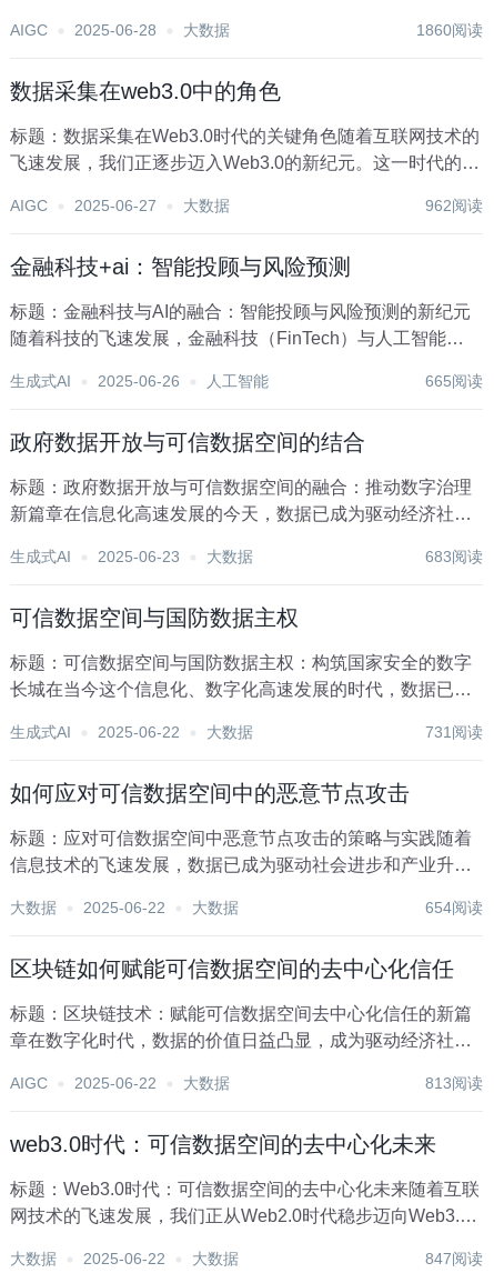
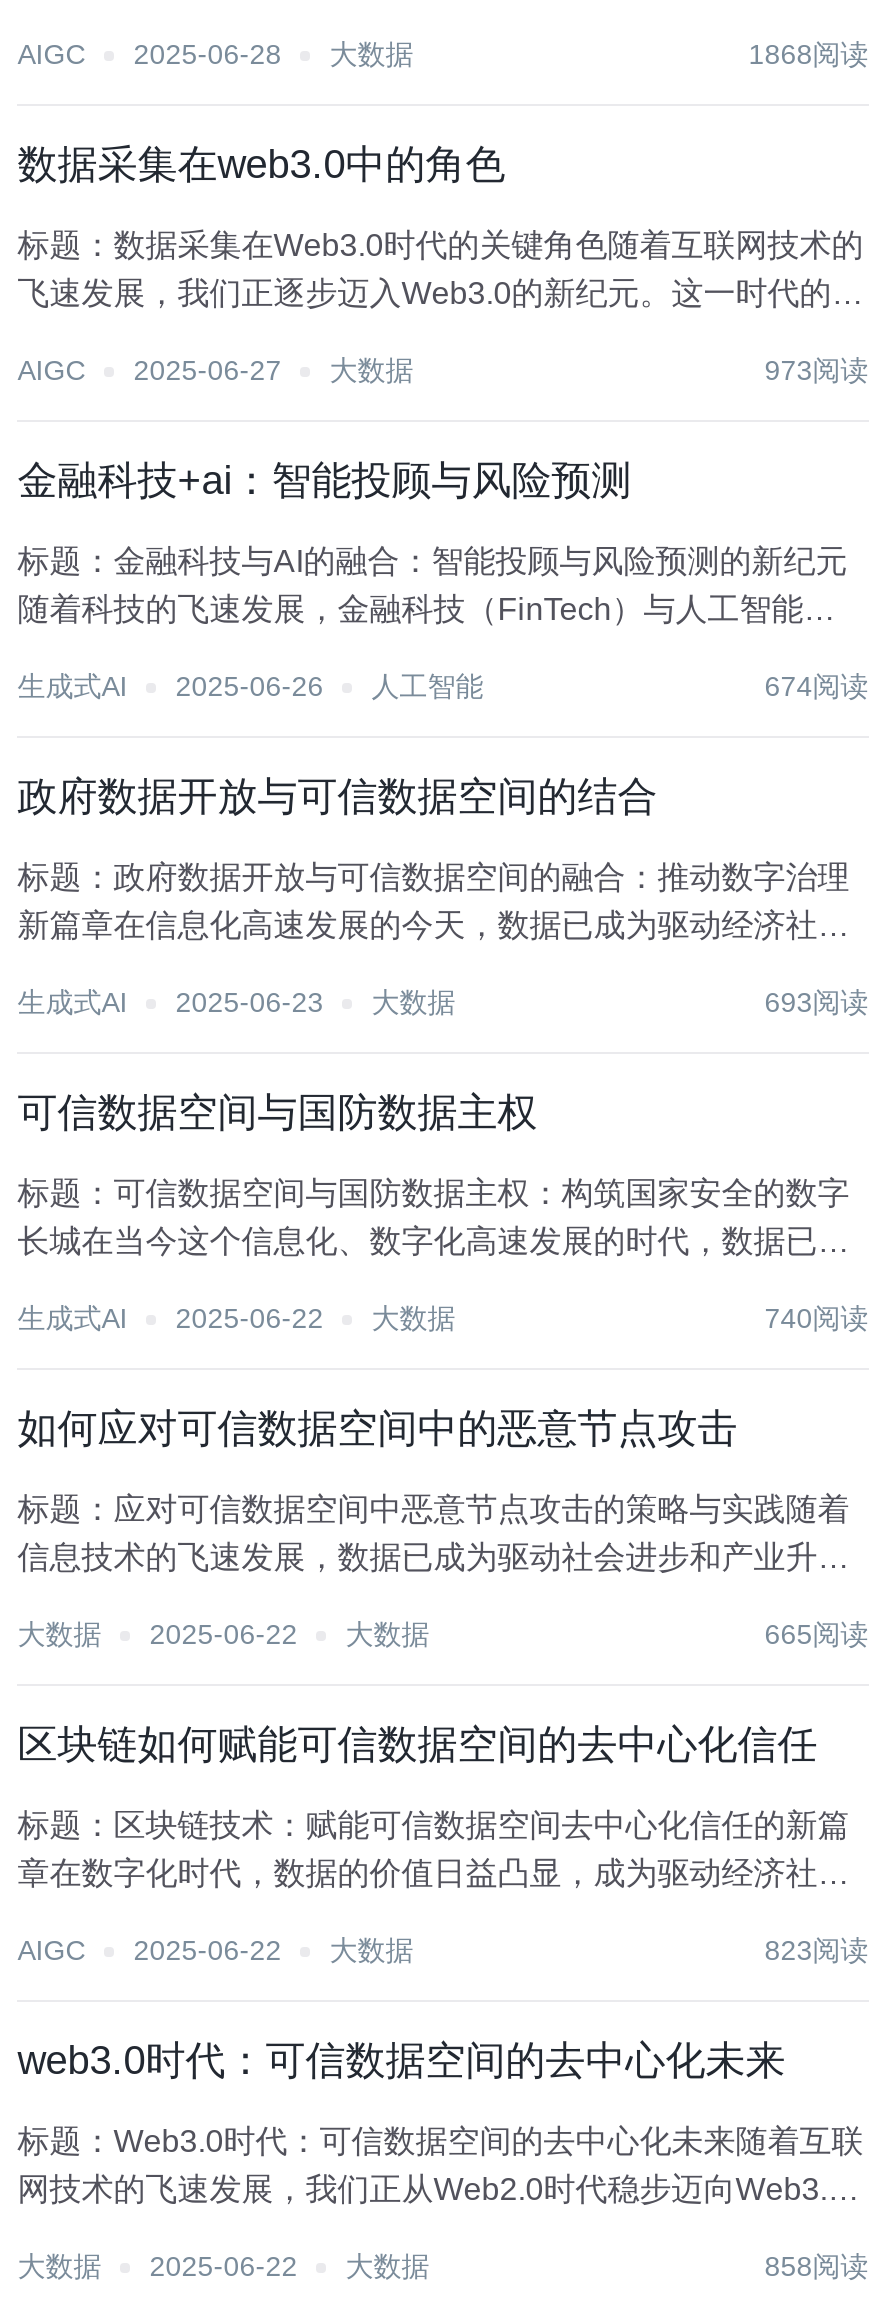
[416,21,483,39] 1860阅读 -> [749,38,869,70] 1868阅读
[425,197,483,214] 962阅读 -> [765,354,869,386] 973阅读
[425,372,483,390] 665阅读 -> [765,670,869,702] 674阅读
[425,548,483,565] 683阅读 -> [765,986,869,1018] 693阅读
[425,723,483,741] 731阅读 -> [765,1302,869,1334] 740阅读
[425,899,483,916] 654阅读 -> [765,1618,869,1650] 665阅读
[425,1074,483,1092] 813阅读 -> [765,1934,869,1966] 823阅读
[425,1250,483,1267] 847阅读 -> [765,2250,869,2282] 858阅读

